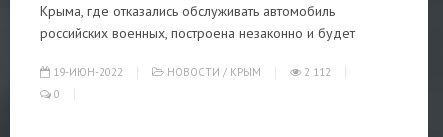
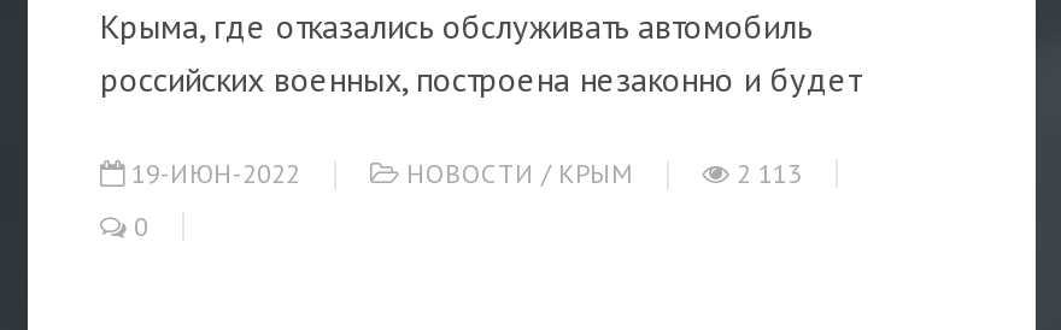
[301,65,331,79] 2 112 -> [729,157,802,191] 2 113

